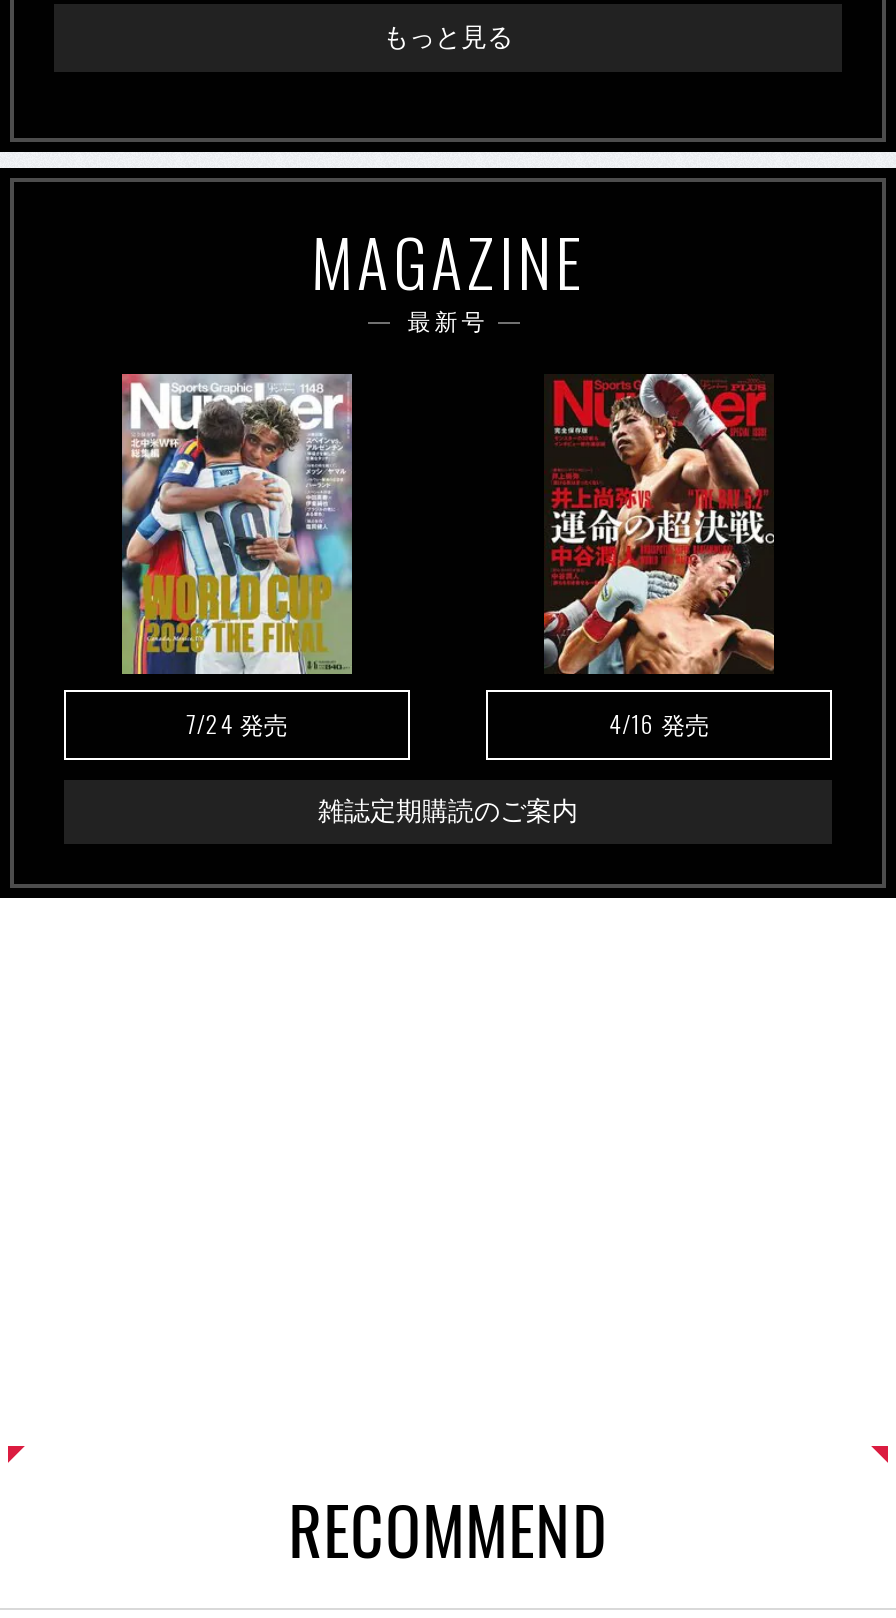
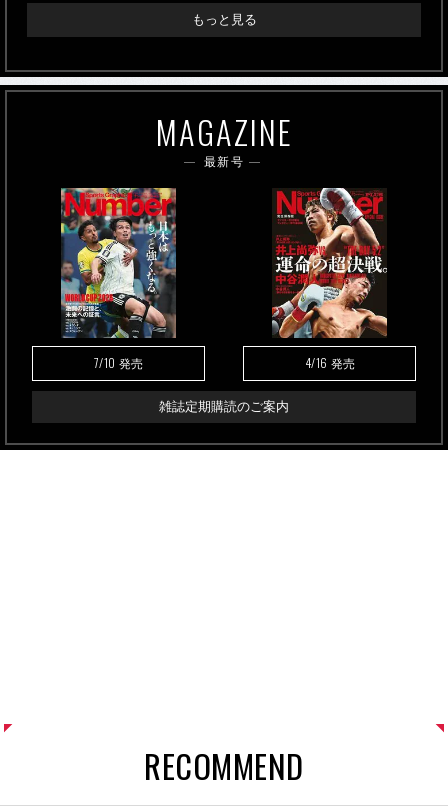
[120,372,354,739] [image] | 7/24発売 -> [61,187,176,370] [image] | 7/10発売

